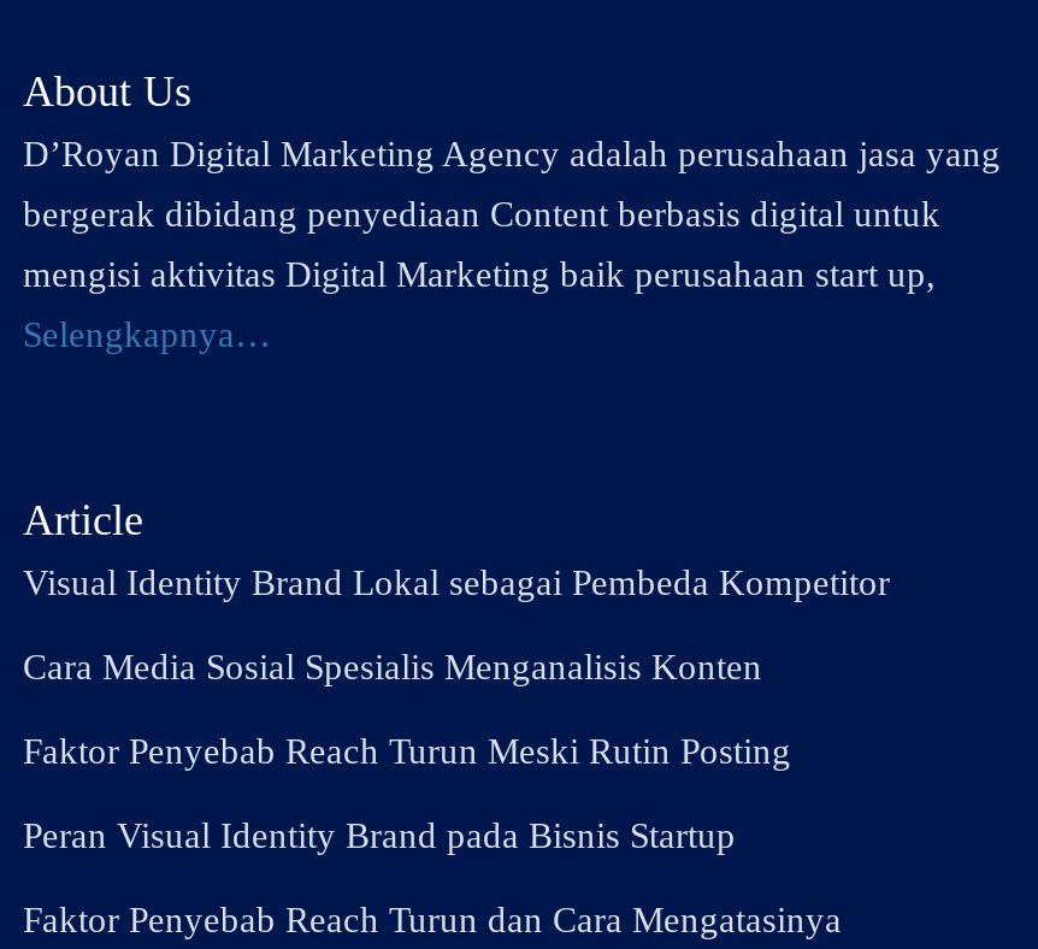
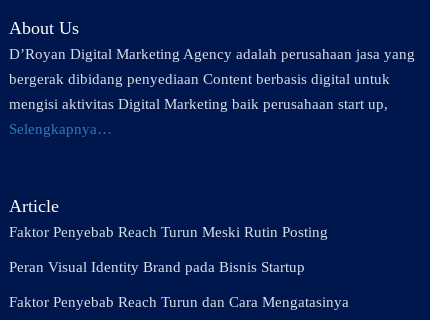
[23,563,890,686] Visual Identity Brand Lokal sebagai Pembeda Kompetitor | Cara Media Sosial Spesialis Menganalisis Konten -> none

